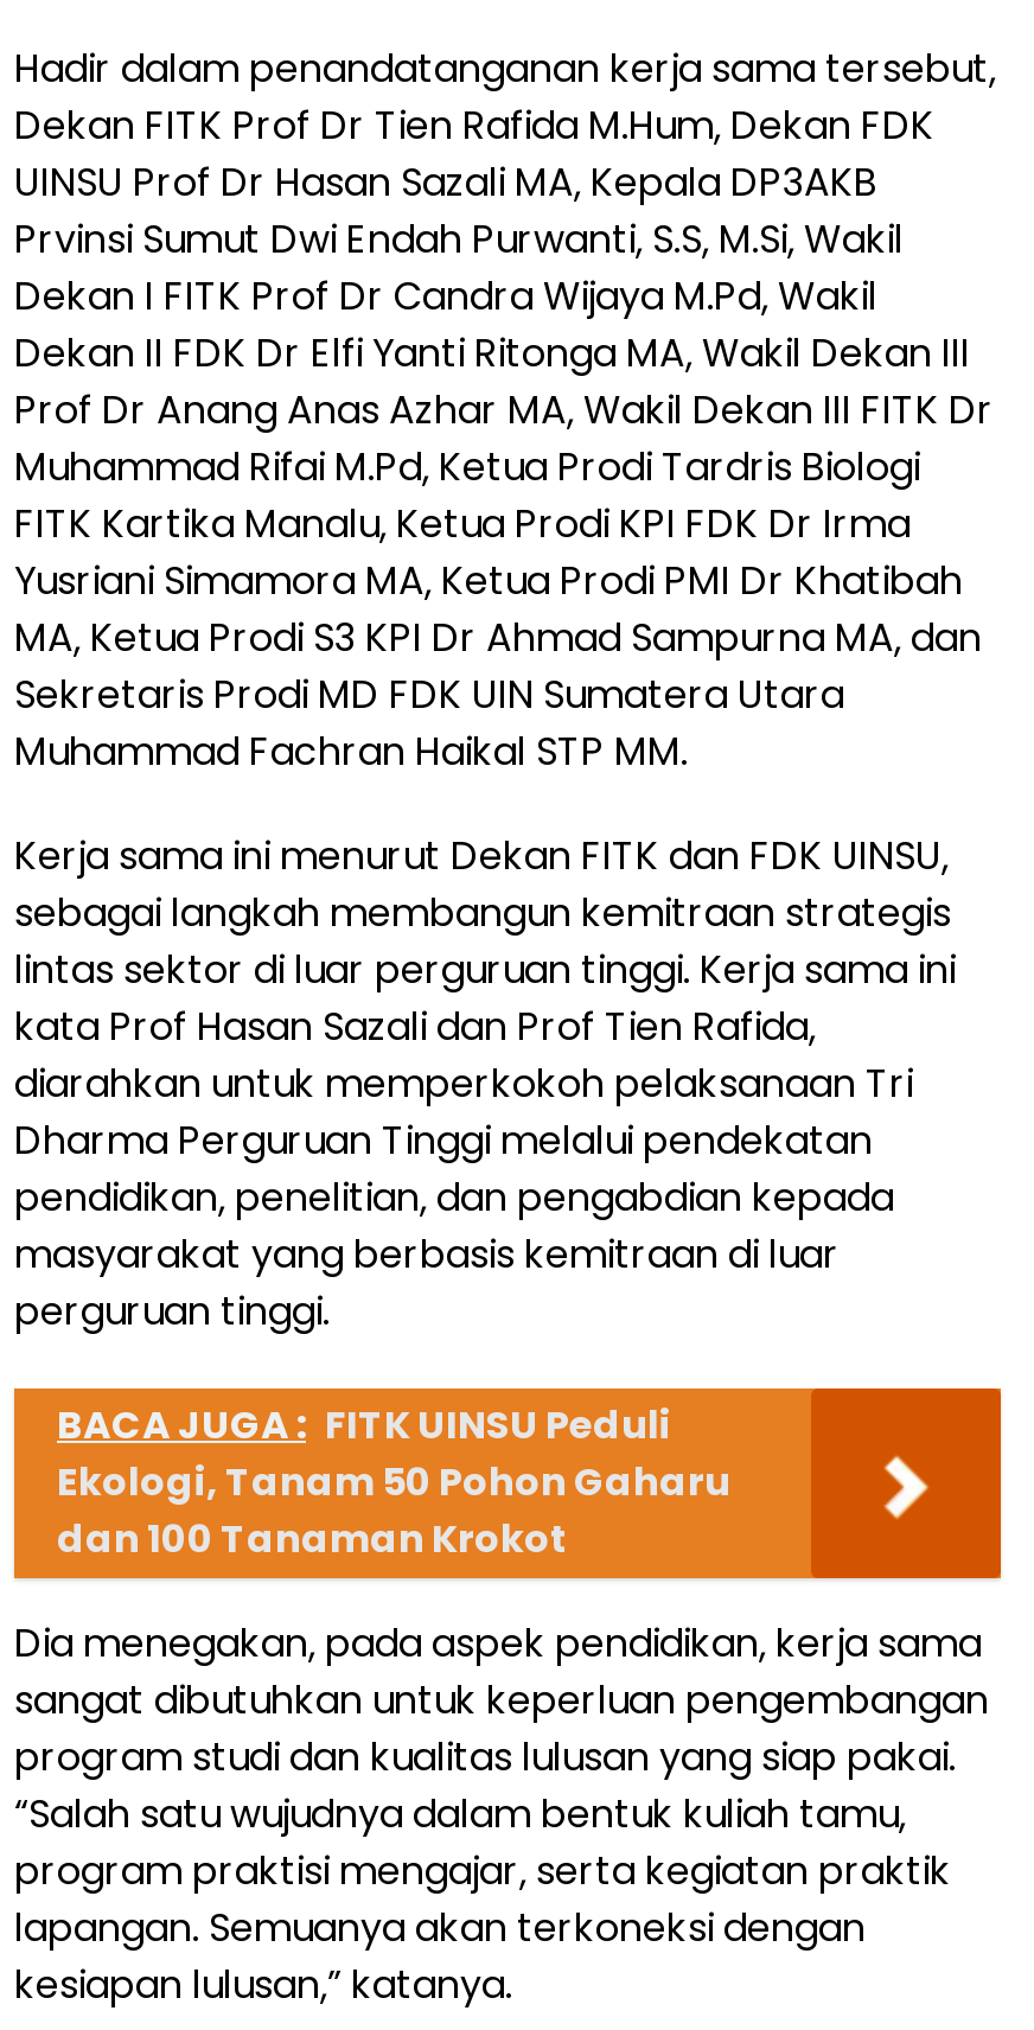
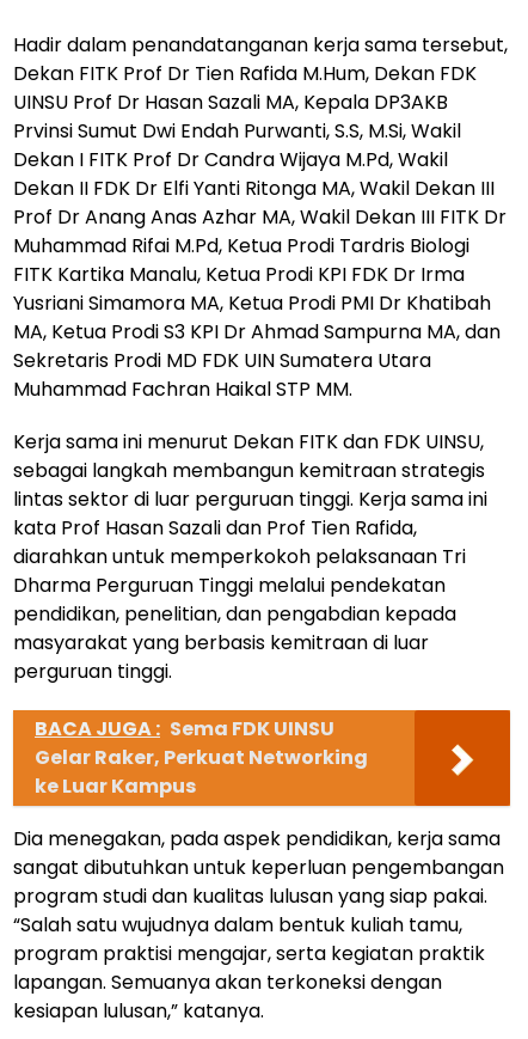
[57,1398,730,1567] BACA JUGA : FITK UINSU Peduli | Ekologi, Tanam 50 Pohon Gaharu | dan 100 Tanaman Krokot -> [35,715,368,800] BACA JUGA : Sema FDK UINSU | Gelar Raker, Perkuat Networking | ke Luar Kampus

